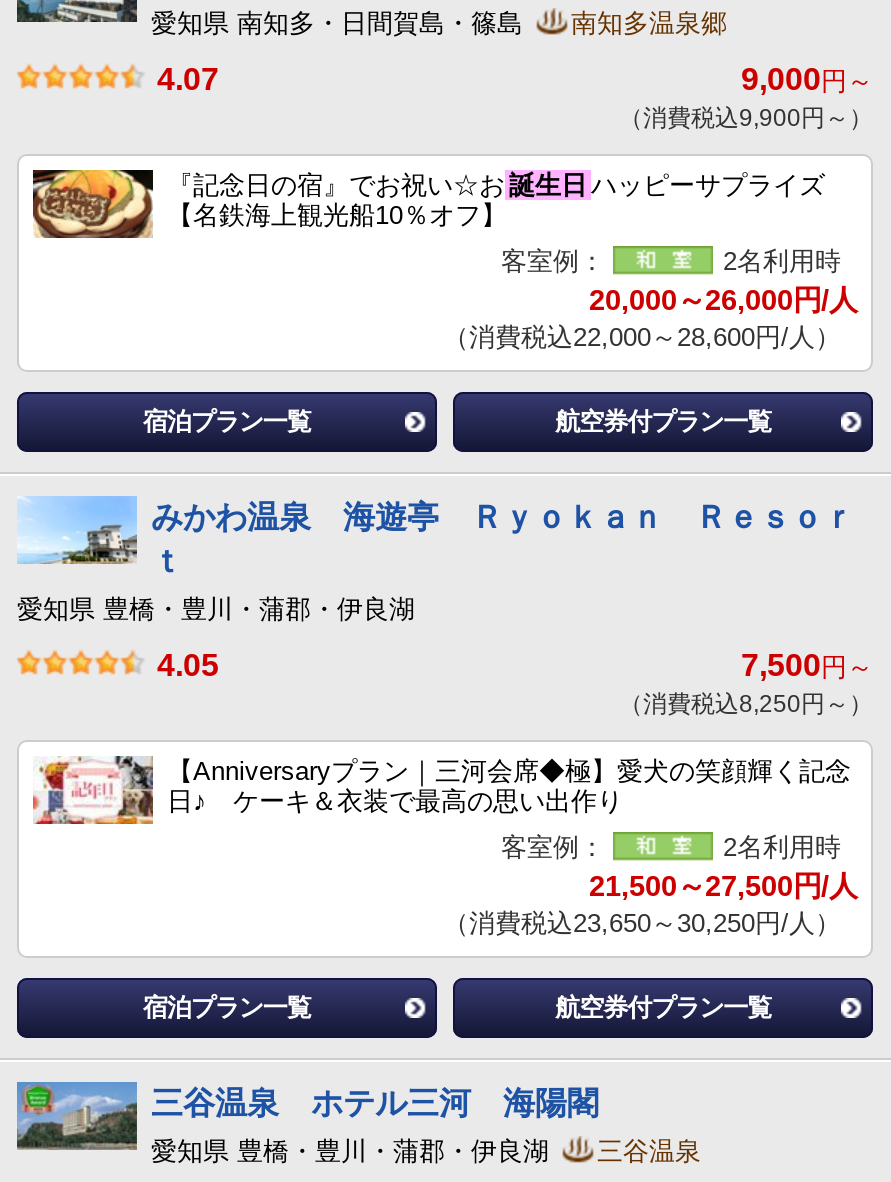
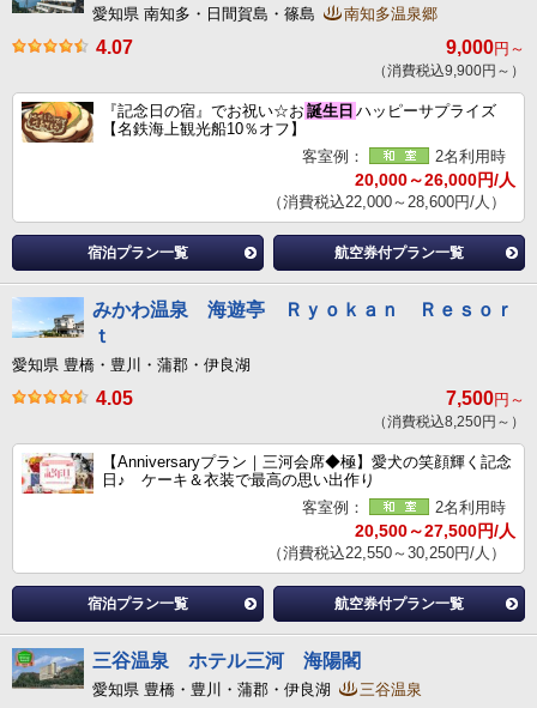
[589,870,857,902] 21,500～27,500円/人 -> [355,521,515,540] 20,500～27,500円/人
[443,908,841,938] （消費税込23,650～30,250円/人） -> [267,544,506,562] （消費税込22,550～30,250円/人）

